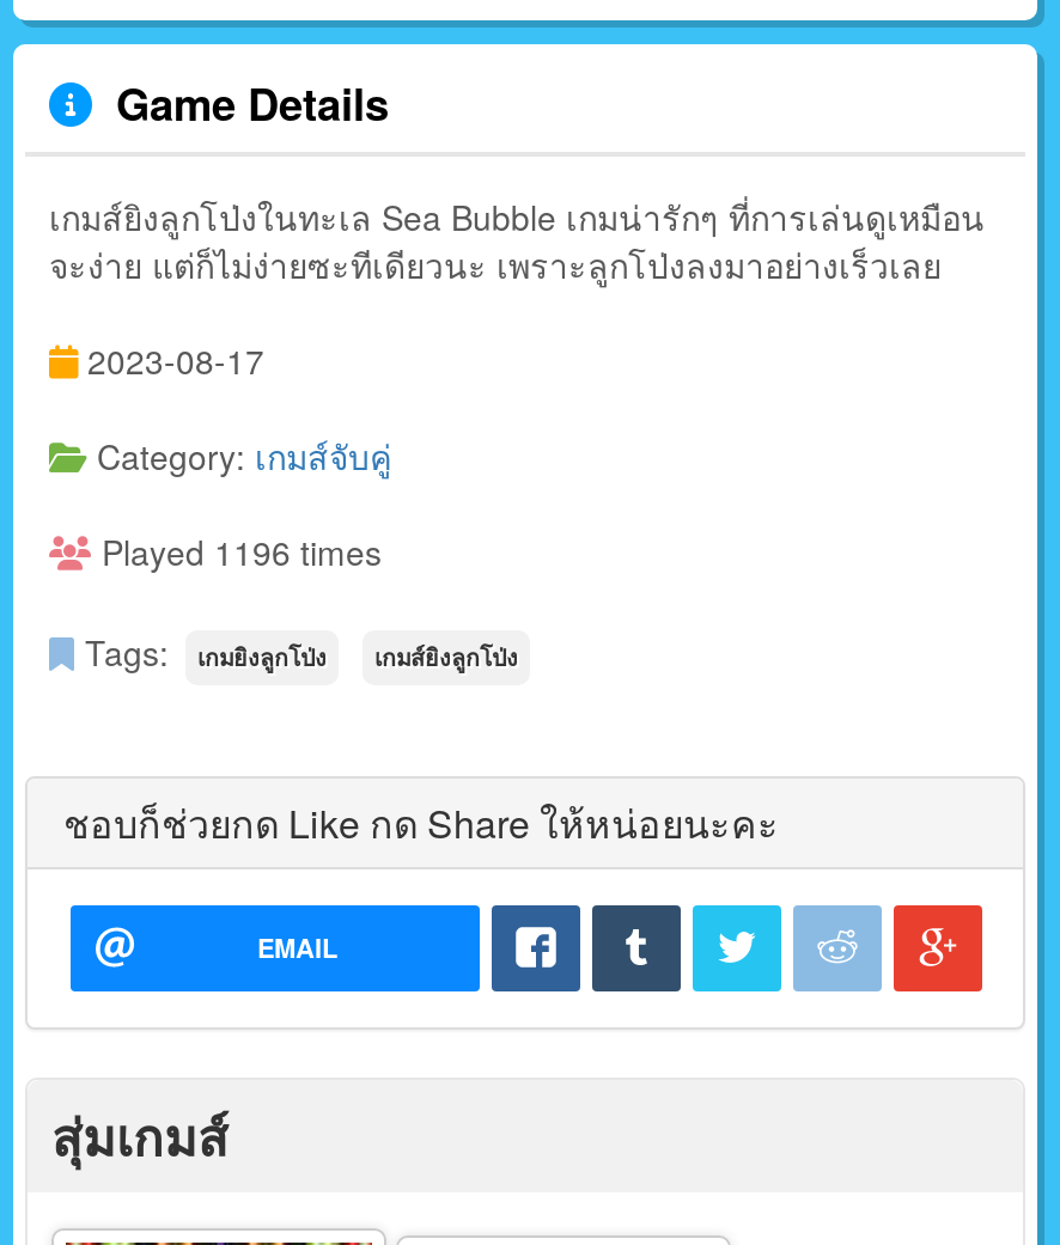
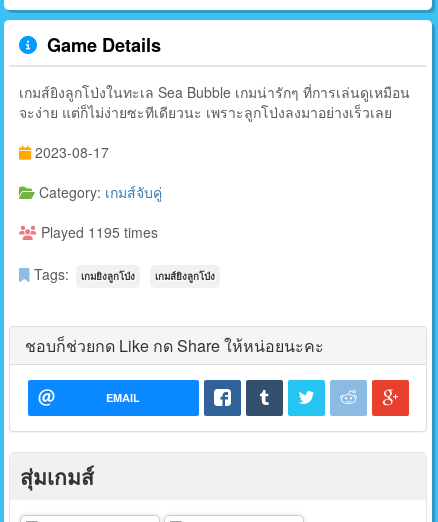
[92,527,382,575] Played 1196 times -> [37,222,158,242] Played 1195 times

